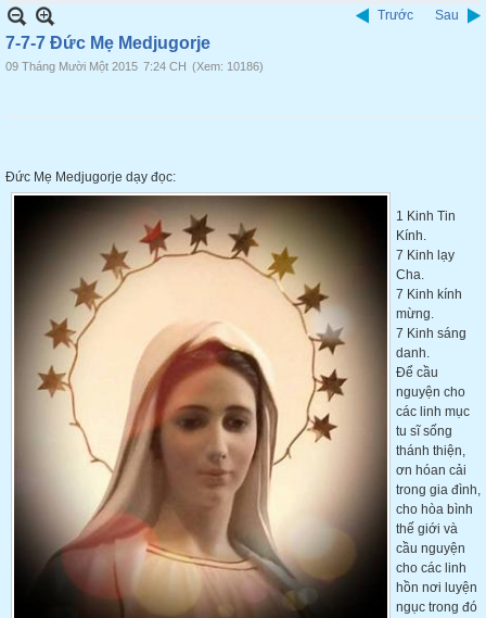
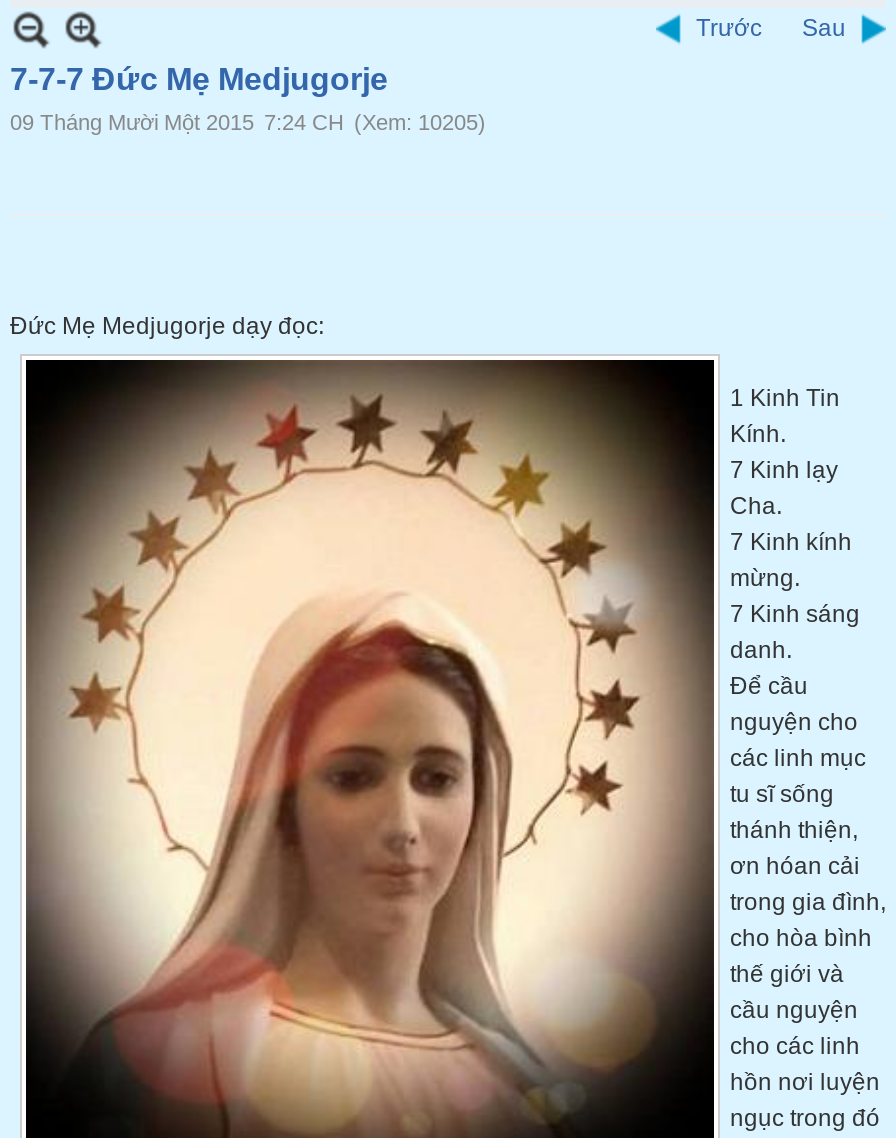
[5,60,264,73] 09 Tháng Mười Một 2015 7:24 CH (Xem: 10186) -> [10,110,486,134] 09 Tháng Mười Một 2015 7:24 CH (Xem: 10205)

